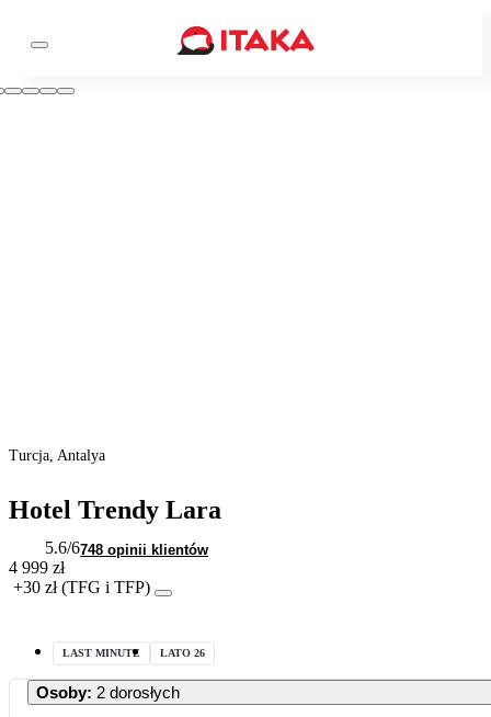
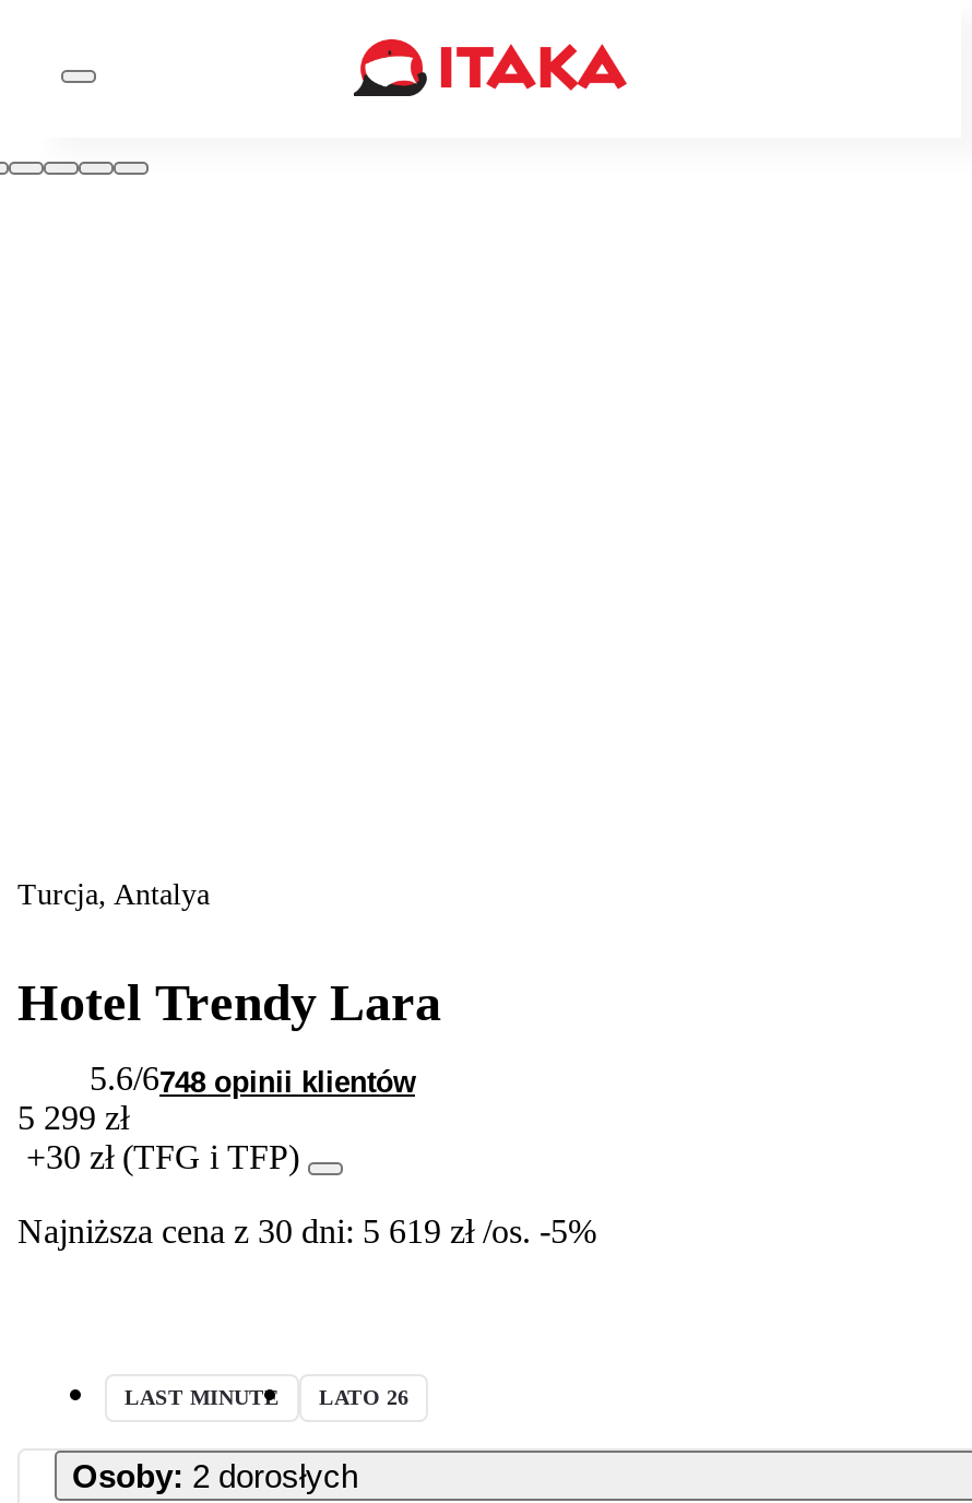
[9,557,65,576] 4 999 zł -> [17,1098,129,1135] 5 299 zł
none -> [17,1211,596,1248] Najniższa cena z 30 dni: 5 619 zł / os. -5%

